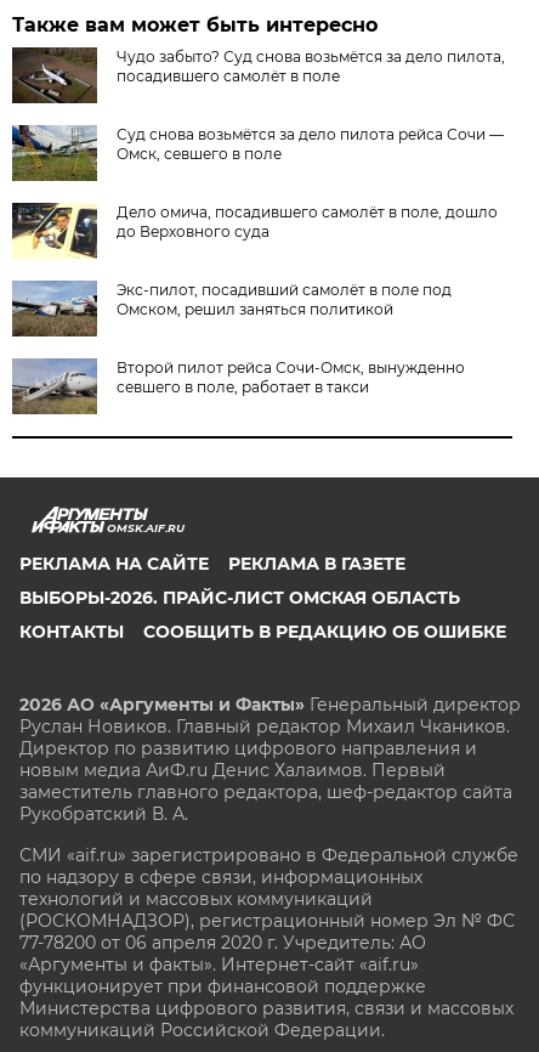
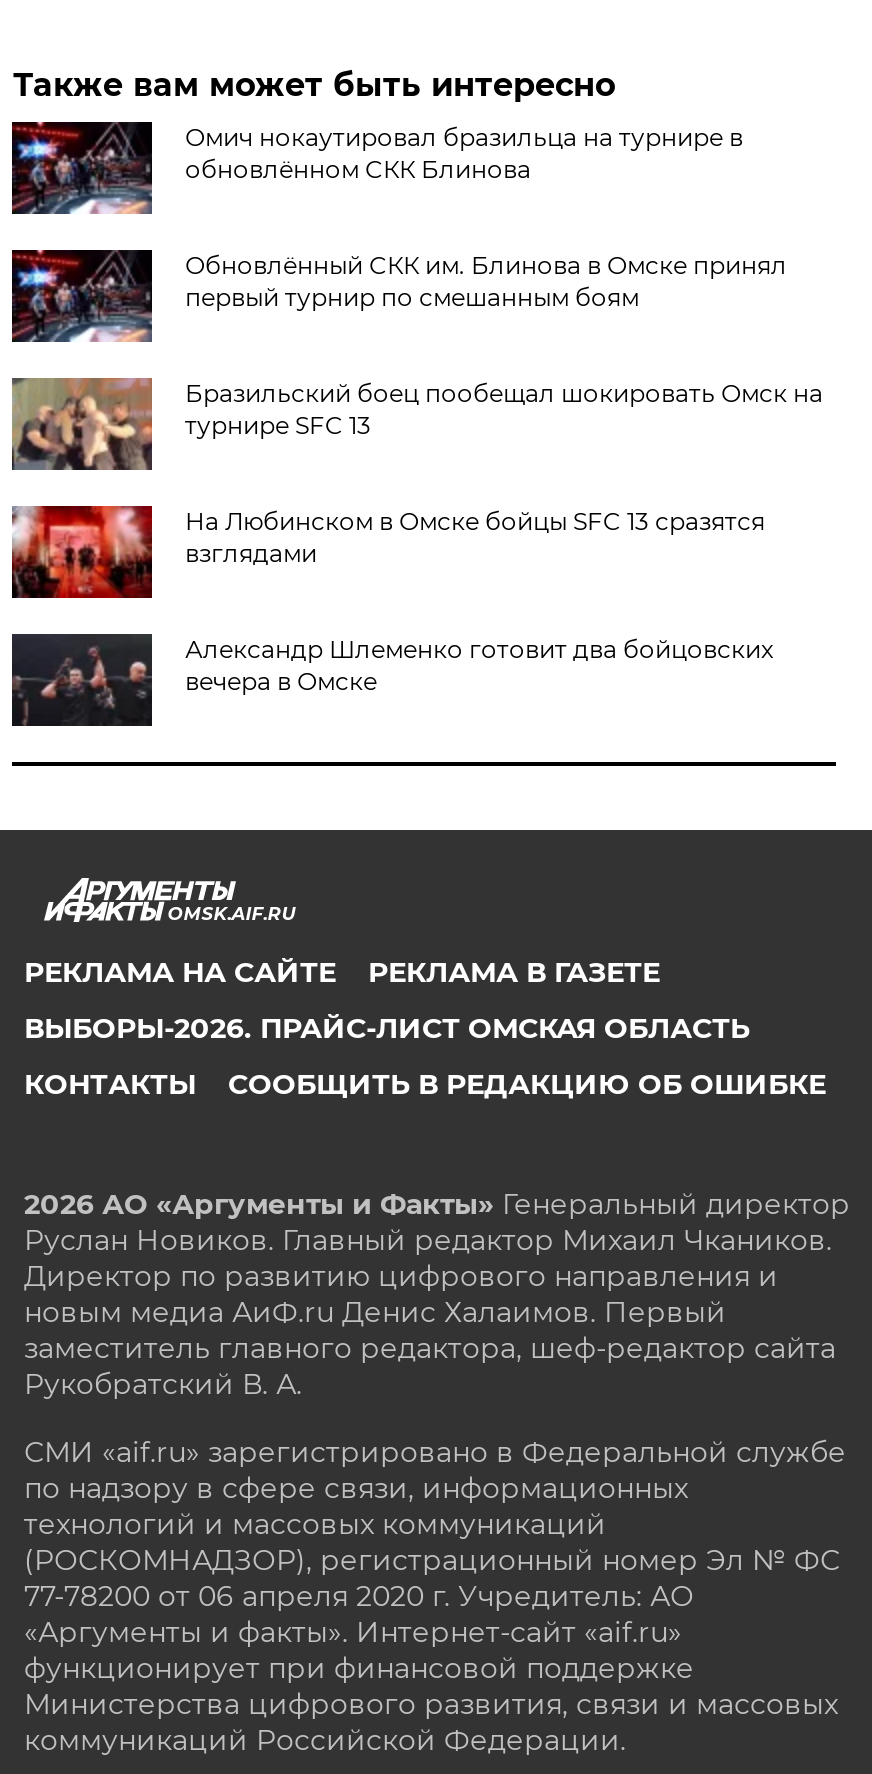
[12,46,505,104] [image] | Чудо забыто? Суд снова возьмётся за дело пилота, | посадившего самолёт в поле -> [12,120,743,216] [image] | Омич нокаутировал бразильца на турнире в | обновлённом СКК Блинова
[11,125,504,182] [image] | Суд снова возьмётся за дело пилота рейса Сочи — | Омск, севшего в поле -> [10,248,787,344] [image] | Обновлённый СКК им. Блинова в Омске принял | первый турнир по смешанным боям
[11,202,498,259] [image] | Дело омича, посадившего самолёт в поле, дошло | до Верховного суда -> [10,376,823,472] [image] | Бразильский боец пообещал шокировать Омск на | турнире SFC 13
[11,279,452,338] [image] | Экс-пилот, посадивший самолёт в поле под | Омском, решил заняться политикой -> [12,504,765,600] [image] | На Любинском в Омске бойцы SFC 13 сразятся | взглядами
[11,357,465,415] [image] | Второй пилот рейса Сочи-Омск, вынужденно | севшего в поле, работает в такси -> [12,632,773,728] [image] | Александр Шлеменко готовит два бойцовских | вечера в Омске

